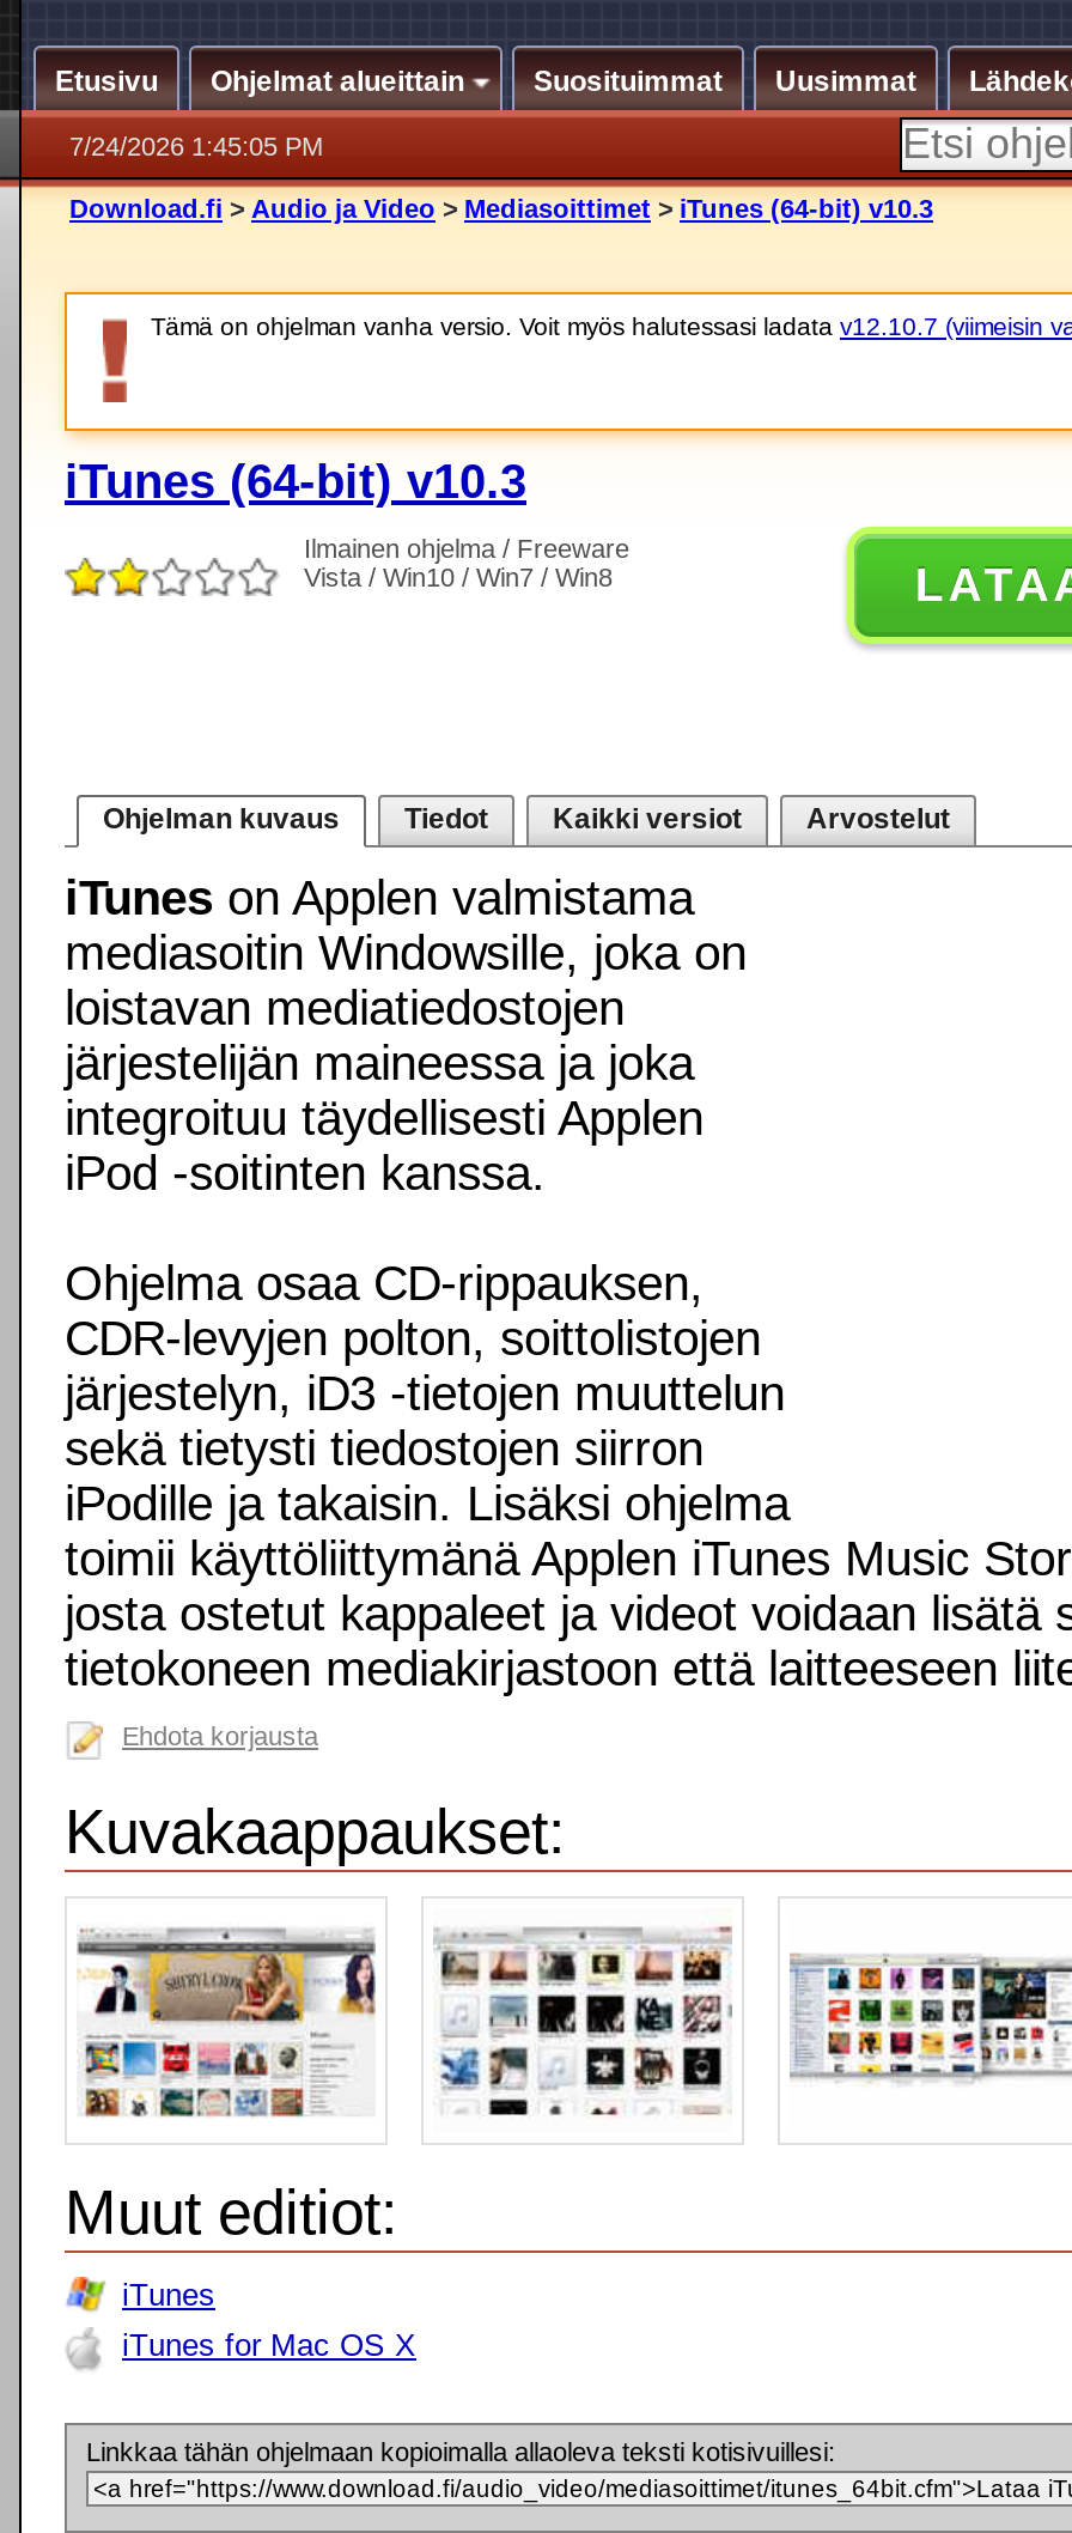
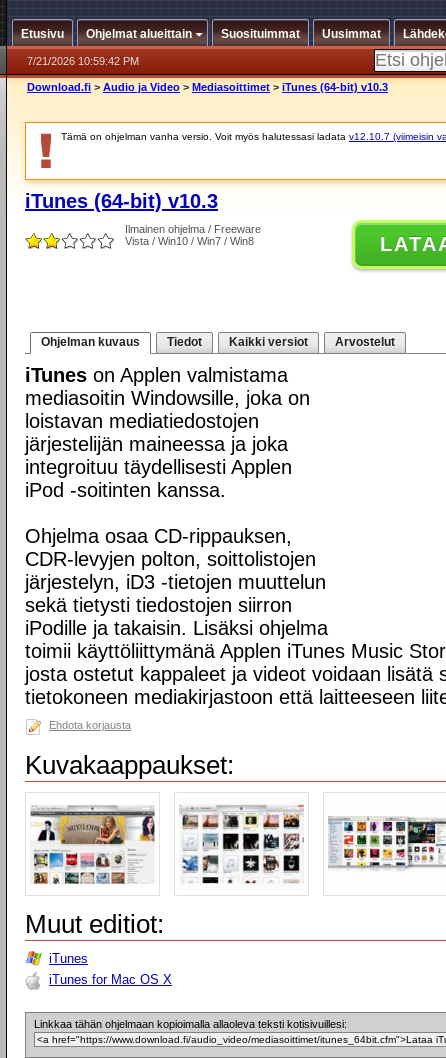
[69,132,323,160] 7/24/2026 1:45:05 PM -> [27,55,139,67] 7/21/2026 10:59:42 PM

